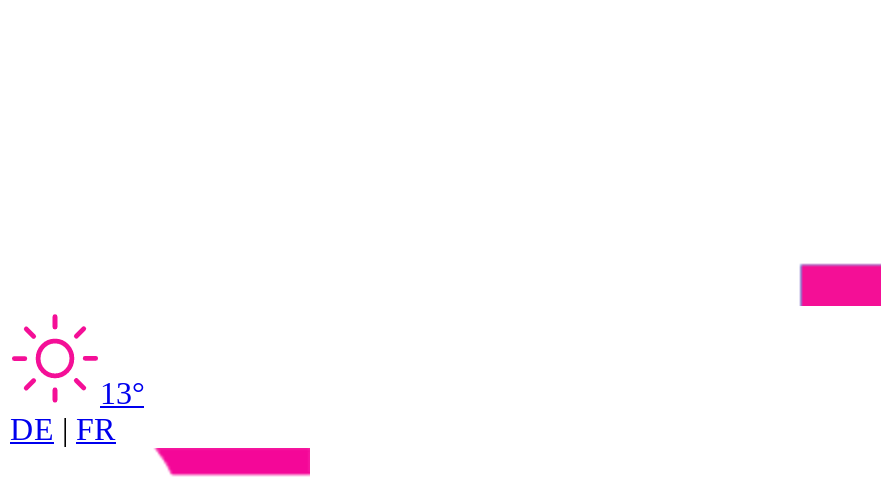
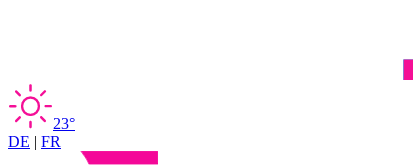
[100,376,144,410] 13° -> [53,115,75,132] 23°

